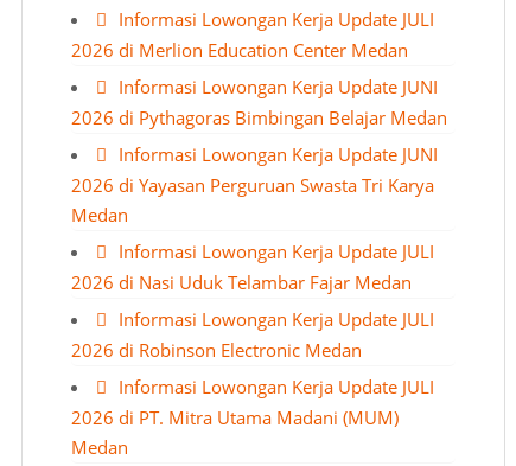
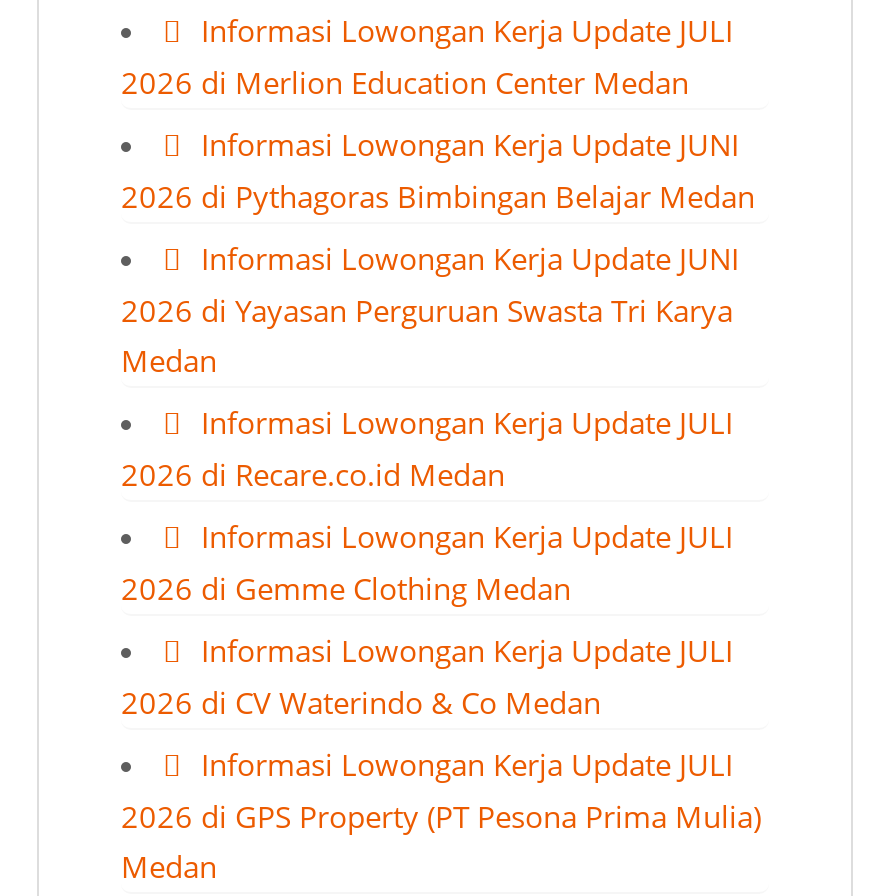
[71,270,412,294] 2026 di Nasi Uduk Telambar Fajar Medan -> [121,454,505,494] 2026 di Recare.co.id Medan
[71,338,362,362] 2026 di Robinson Electronic Medan -> [121,568,571,608] 2026 di Gemme Clothing Medan
[71,406,399,429] 2026 di PT. Mitra Utama Madani (MUM) -> [121,682,761,836] 2026 di CV Waterindo & Co Medan | Informasi Lowongan Kerja Update JULI | 2026 di GPS Property (PT Pesona Prima Mulia)

